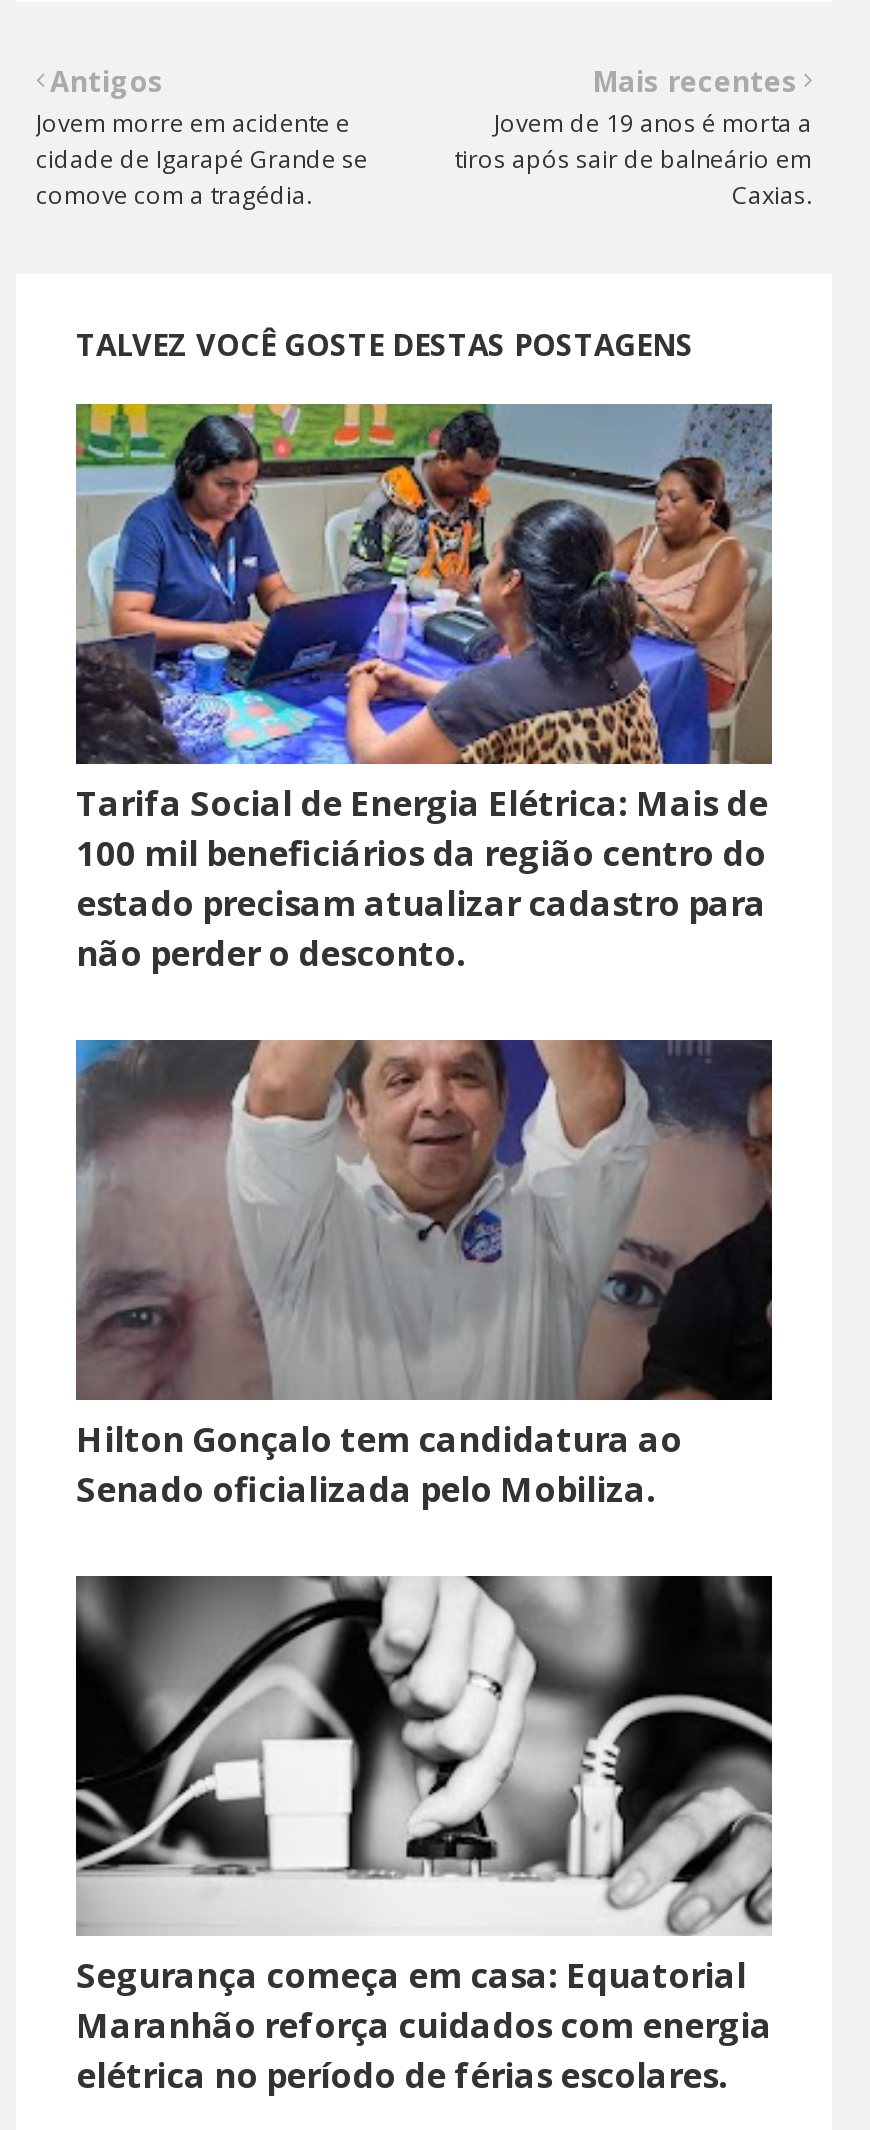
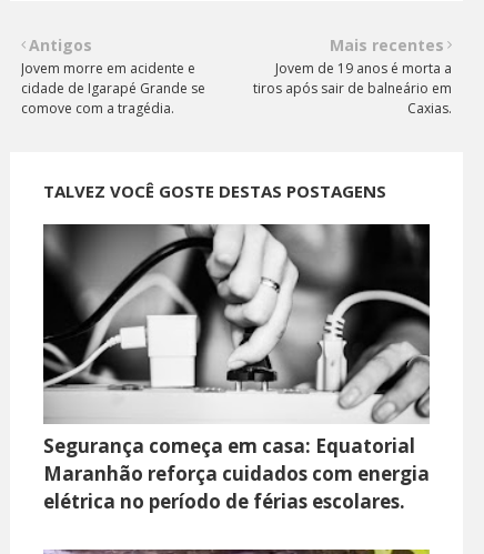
[74,402,774,976] [image] | Tarifa Social de Energia Elétrica: Mais de | 100 mil beneficiários da região centro do | estado precisam atualizar cadastro para | não perder o desconto. -> none
[76,1038,774,1512] [image] | Hilton Gonçalo tem candidatura ao | Senado oficializada pelo Mobiliza. -> none

